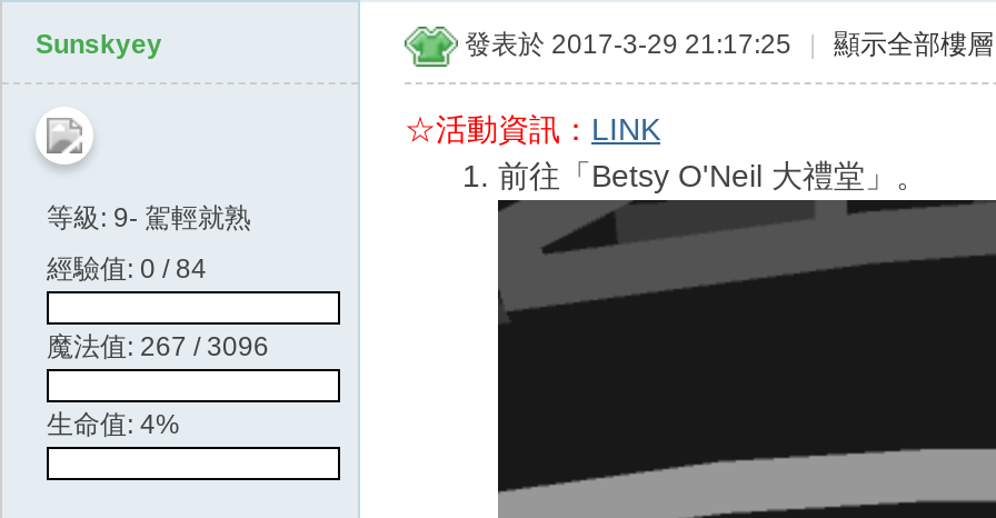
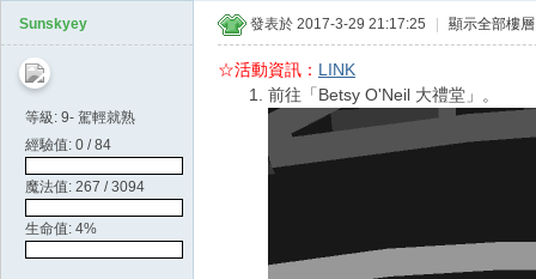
[47,331,269,362] 魔法值: 267 / 3096 -> [25,178,145,195] 魔法值: 267 / 3094

